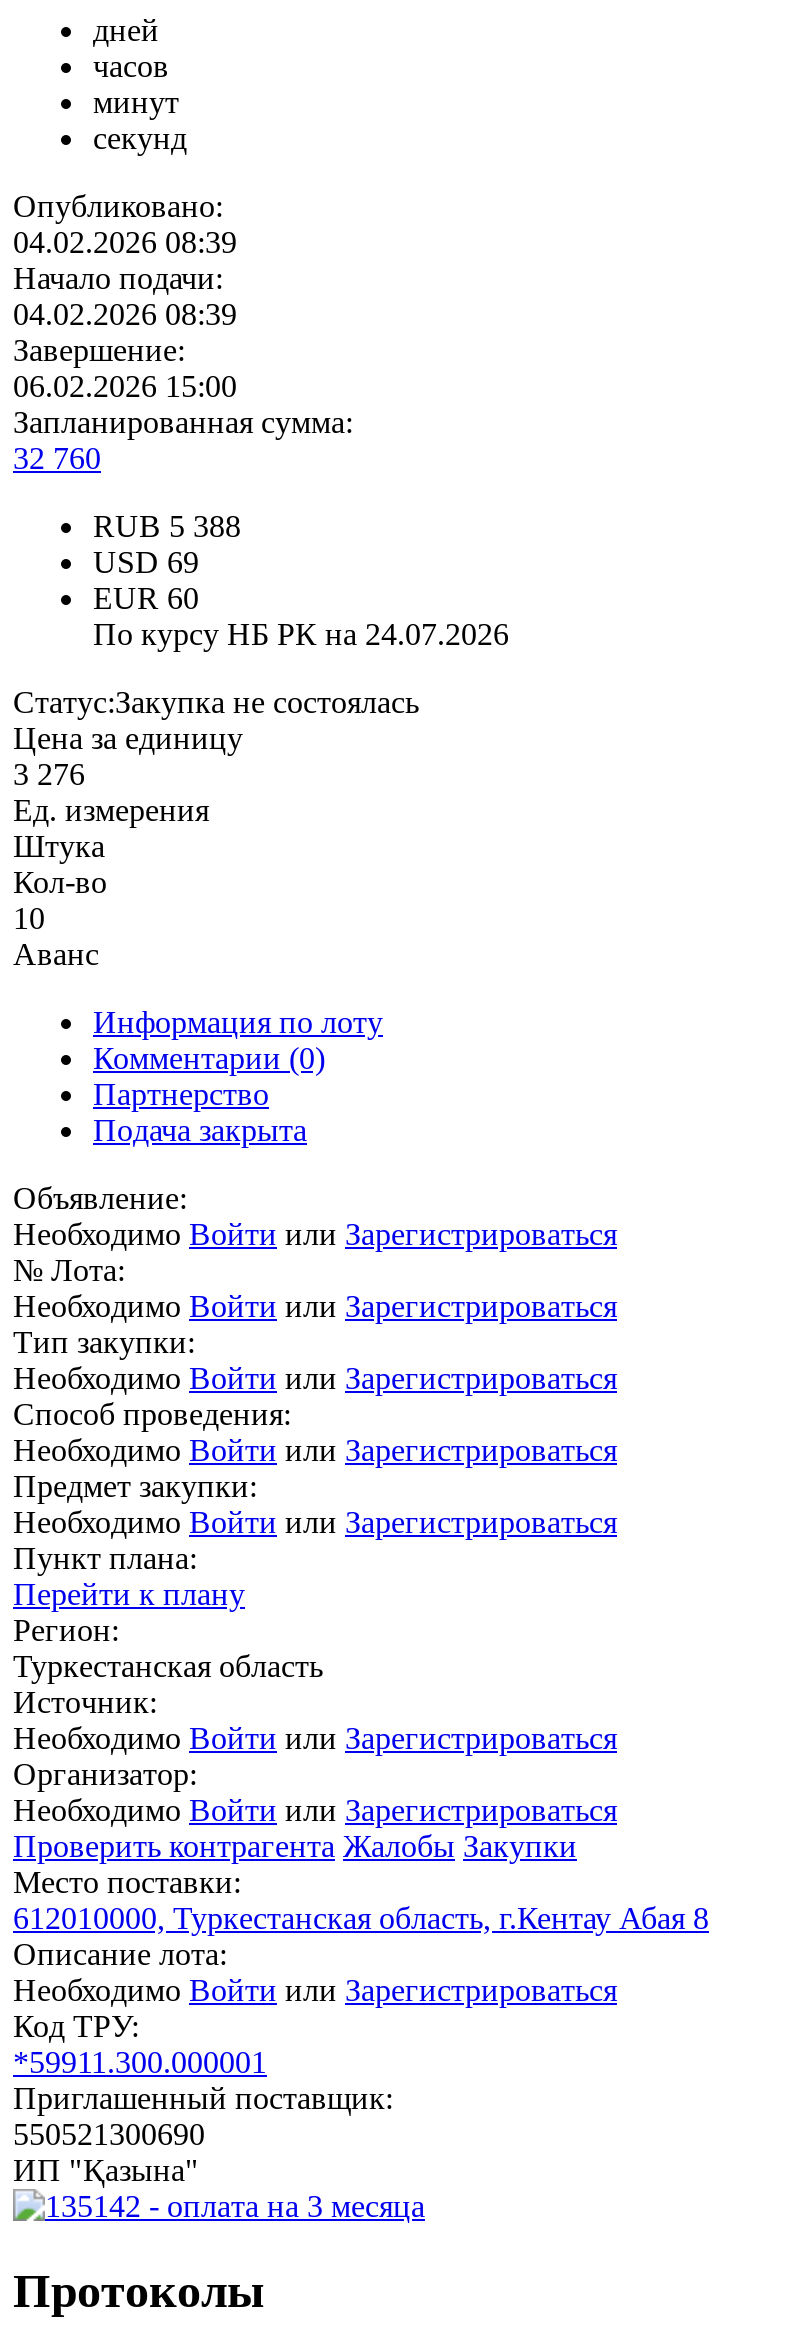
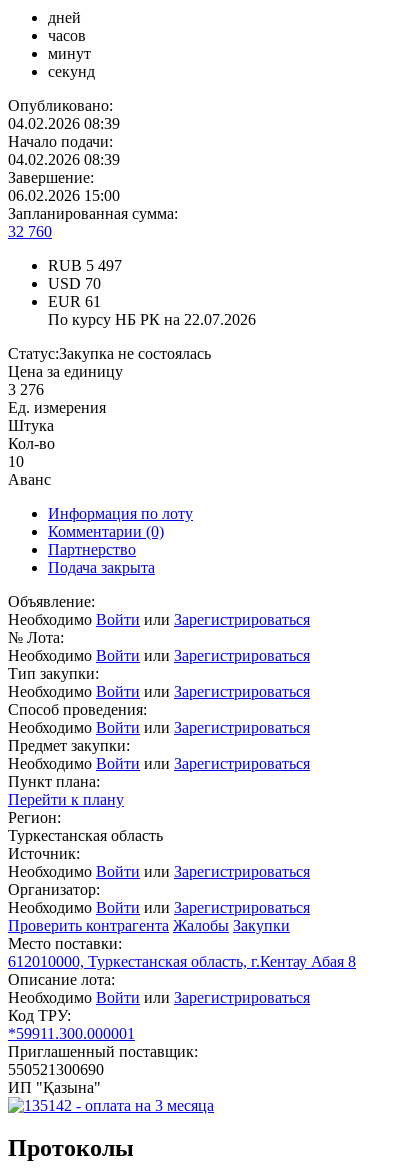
[93,509,241,543] RUB 5 388 -> [48,257,122,274] RUB 5 497
[93,545,199,579] USD 69 -> [48,275,101,292] USD 70
[93,581,199,615] EUR 60 -> [48,293,101,310] EUR 61
[93,617,509,651] По курсу НБ РК на 24.07.2026 -> [48,311,256,328] По курсу НБ РК на 22.07.2026

